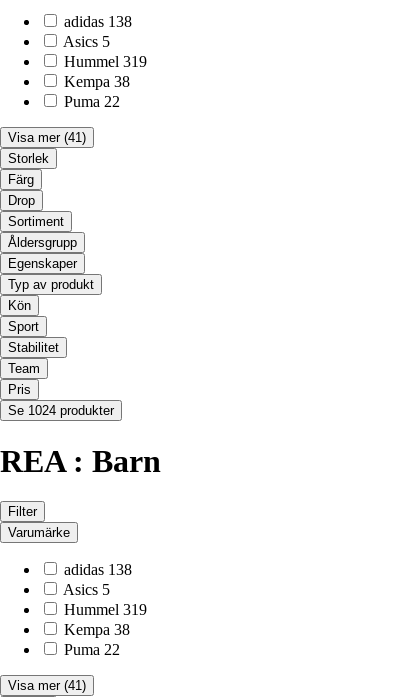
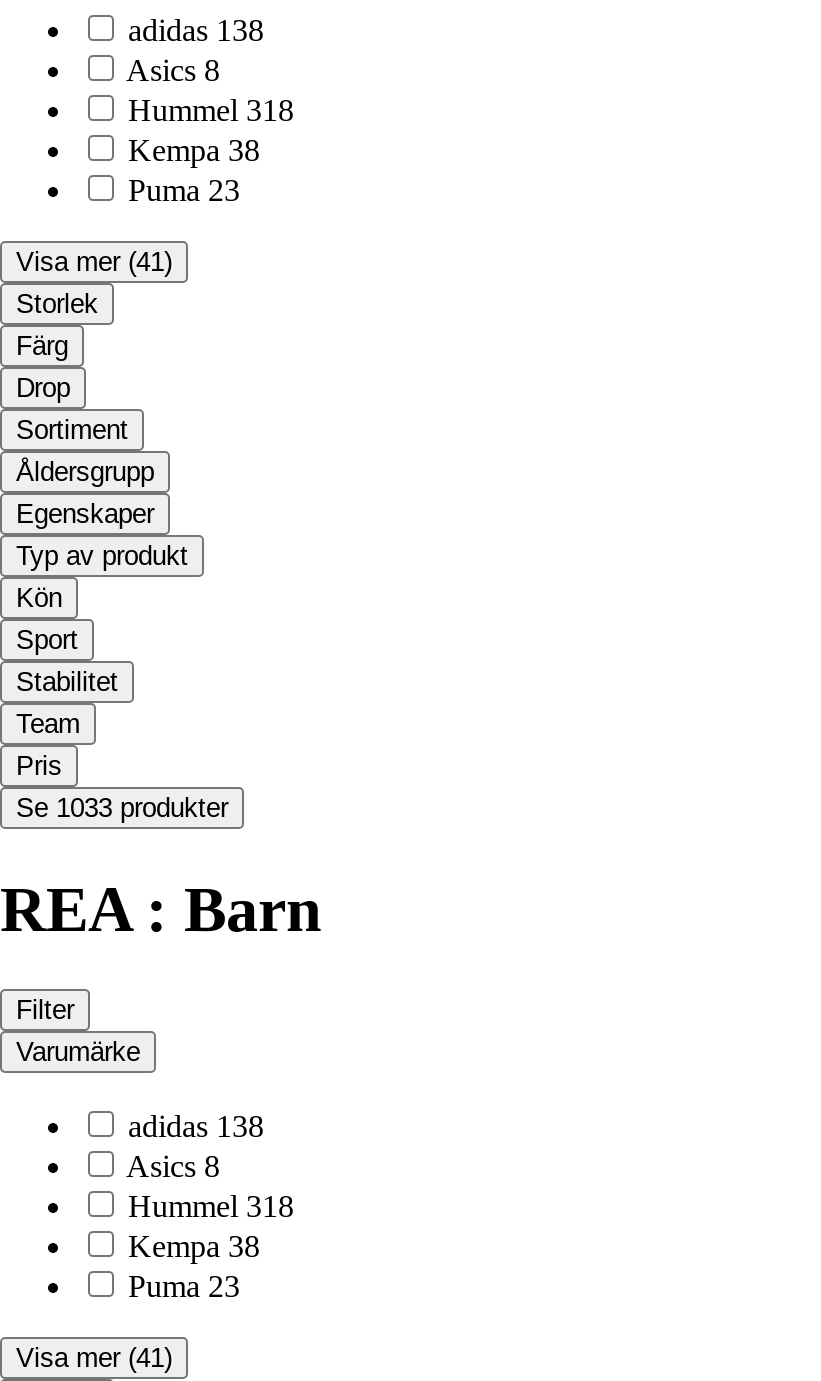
[63,33,110,50] Asics 5 -> [126,54,220,88] Asics 8
[64,53,147,70] Hummel 319 -> [128,94,294,128] Hummel 318
[64,93,120,110] Puma 22 -> [128,174,240,208] Puma 23
[8,403,114,418] Se 1024 produkter -> [16,794,228,824] Se 1033 produkter
[63,581,110,598] Asics 5 -> [126,1150,220,1184] Asics 8
[64,601,147,618] Hummel 319 -> [128,1190,294,1224] Hummel 318
[64,641,120,658] Puma 22 -> [128,1270,240,1304] Puma 23

